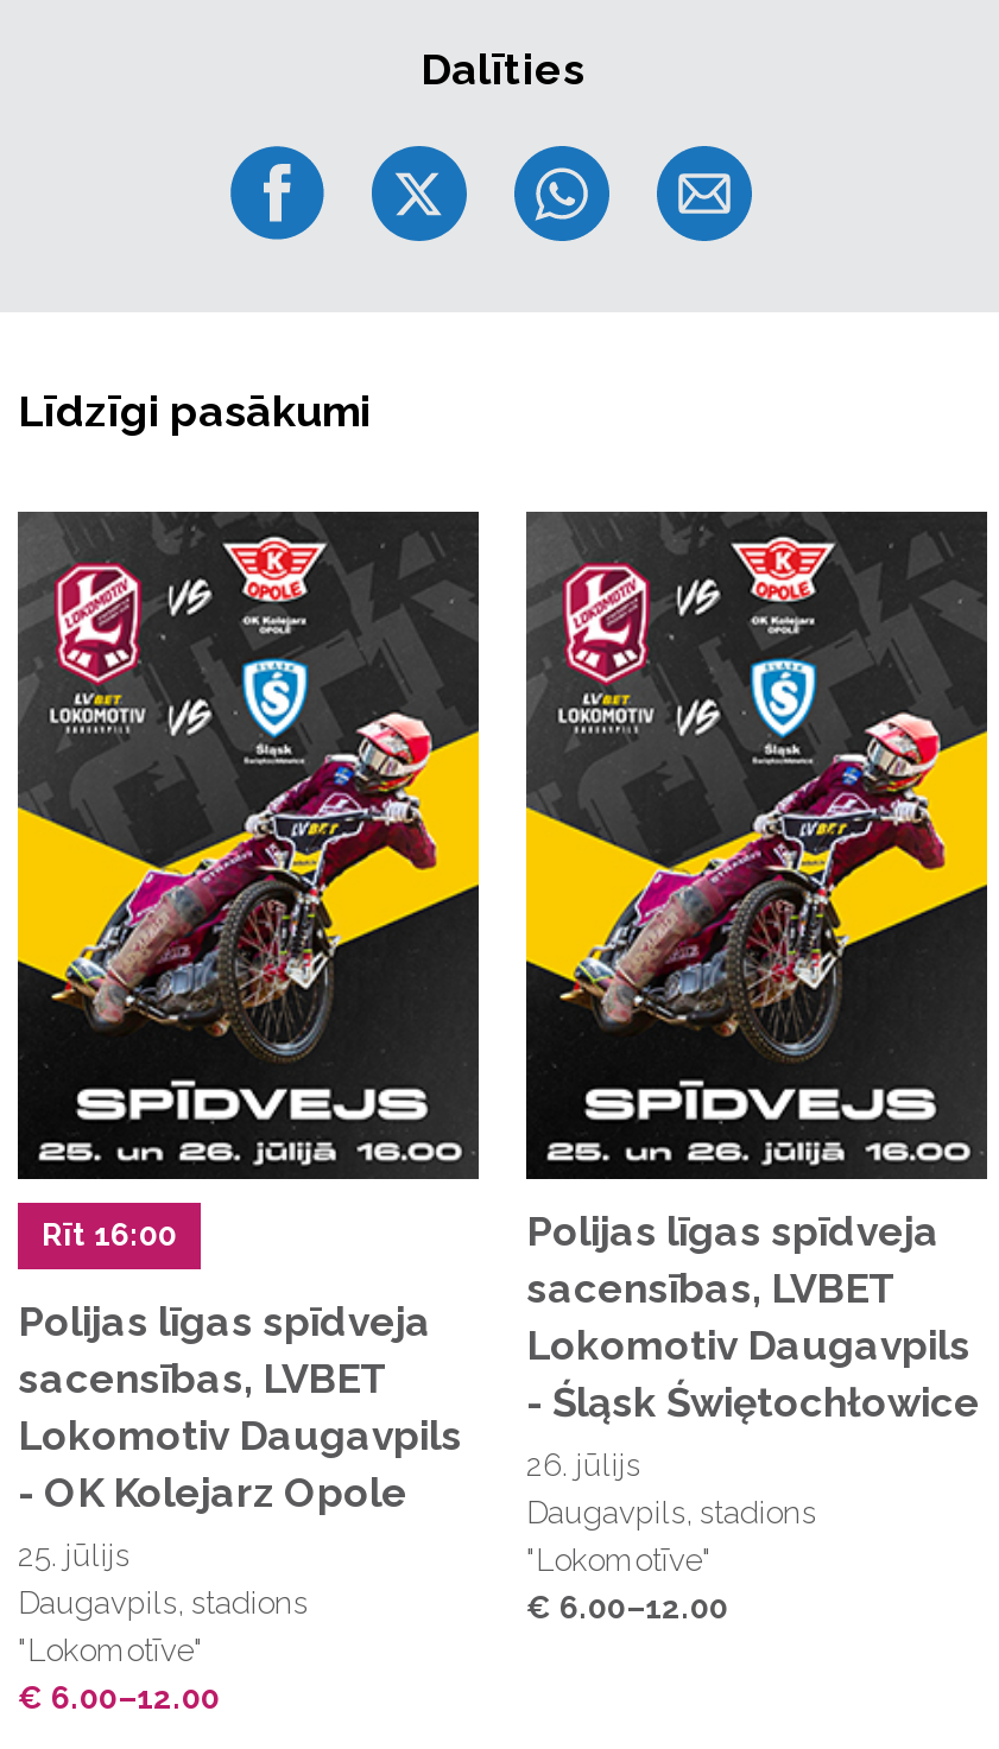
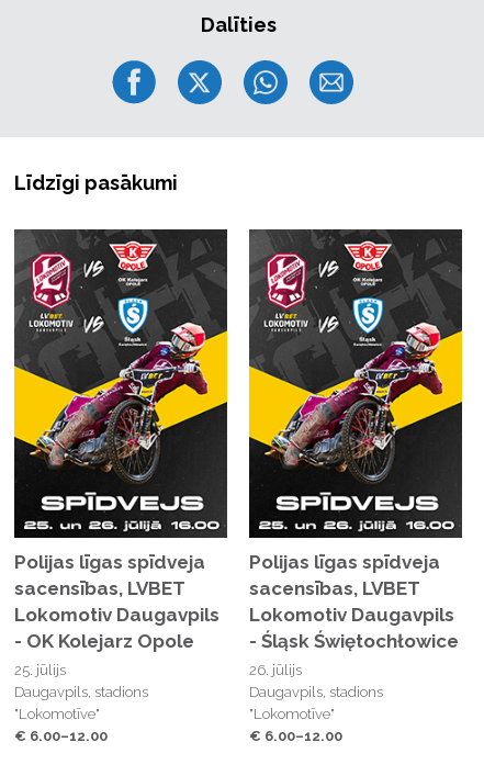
[42,1217,177,1252] Rīt 16:00 -> none

